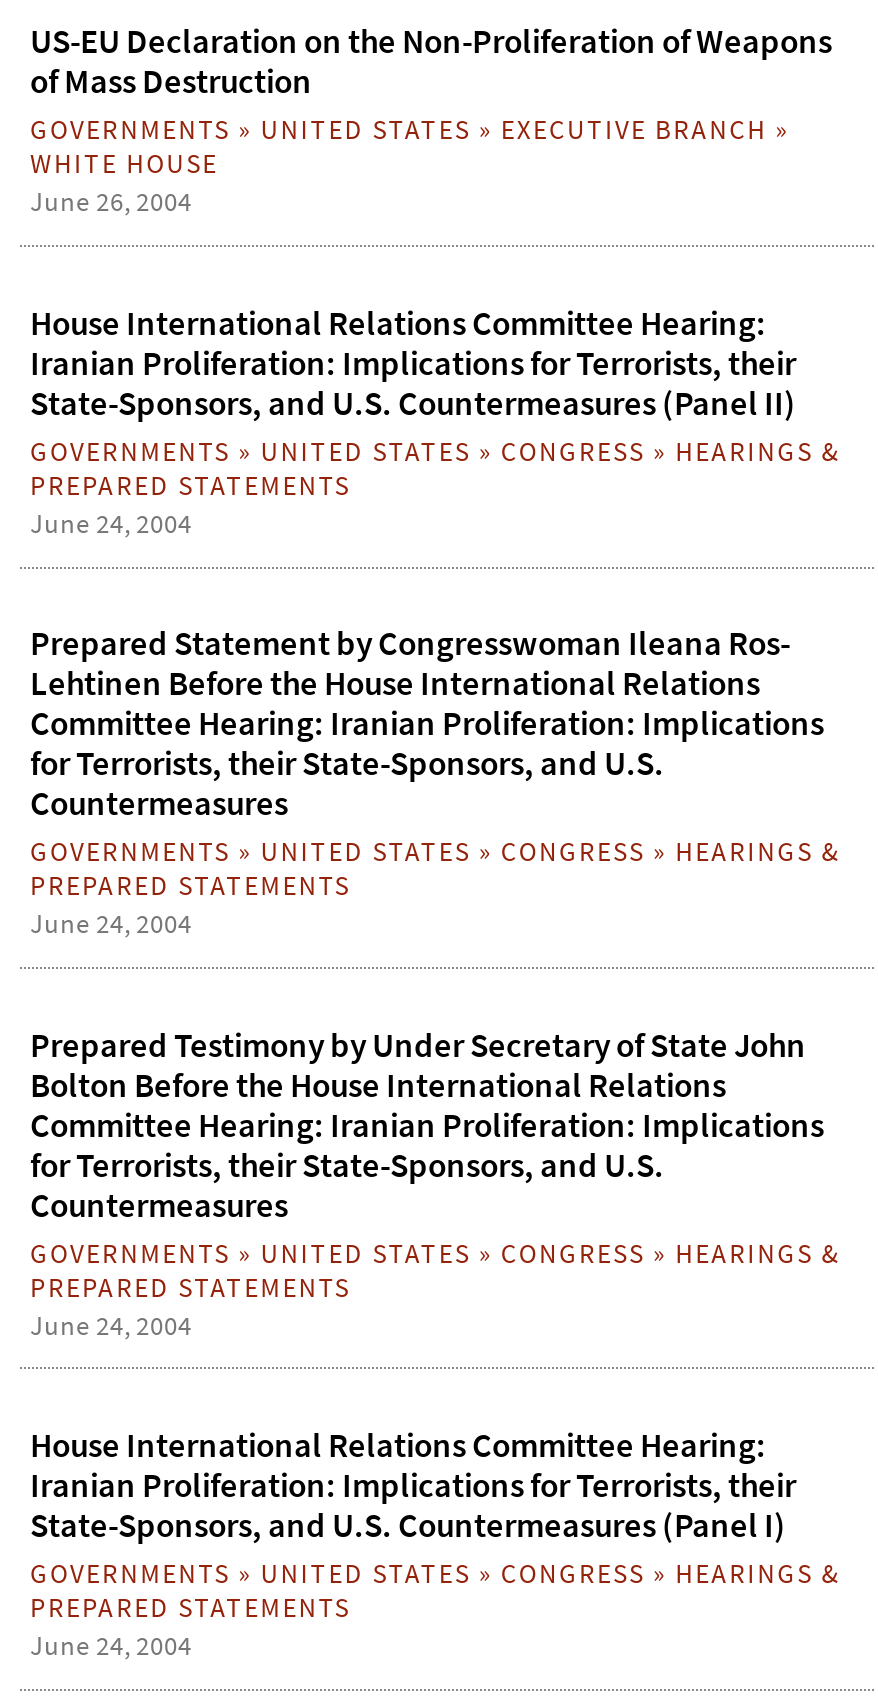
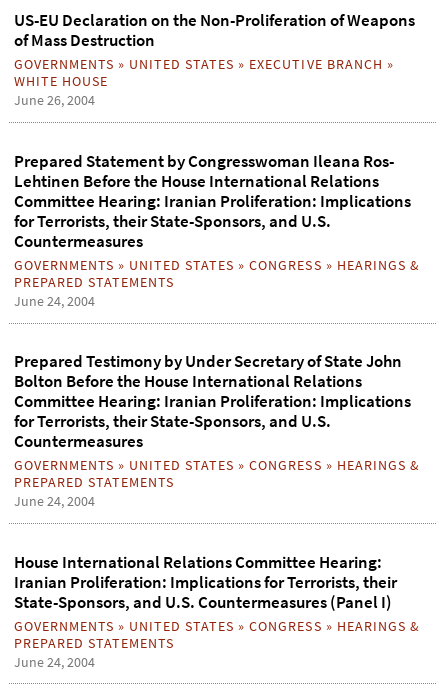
[30,301,841,540] House International Relations Committee Hearing: | Iranian Proliferation: Implications for Terrorists, their | State-Sponsors, and U.S. Countermeasures (Panel II) | GOVERNMENTS» UNITED STATES» CONGRESS» HEARINGS & | PREPARED STATEMENTS | June 24, 2004 -> none

